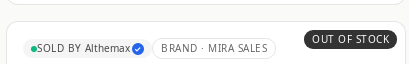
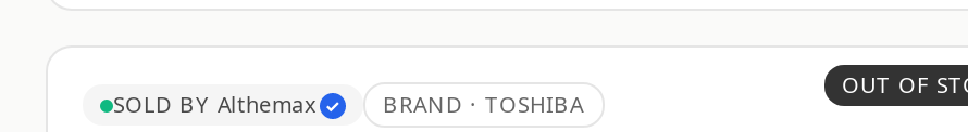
[161,41,267,55] BRAND · MIRA SALES -> [383,89,584,119] BRAND · TOSHIBA

